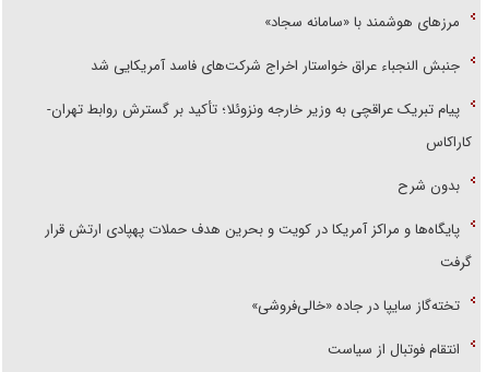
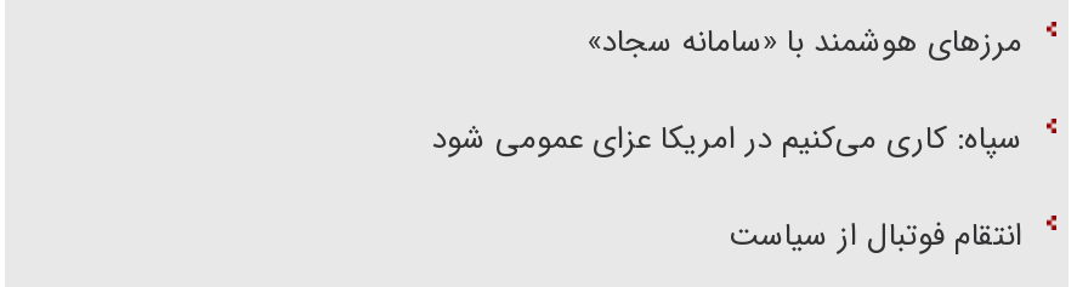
[45,55,472,318] جنبش النجباء عراق خواستار اخراج شرکت‌های فاسد آمریکایی شد | پیام تبریک عراقچی به وزیر خارجه ونزوئلا؛ تأکید بر گسترش روابط تهران- | کاراکاس | بدون شرح | پایگاه‌ها و مراکز آمریکا در کویت و بحرین هدف حملات پهپادی ارتش قرار | گرفت | تخته‌گاز سایپا در جاده «خالی‌فروشی» -> [432,114,1022,165] سپاه: کاری می‌کنیم در امریکا عزای عمومی شود

